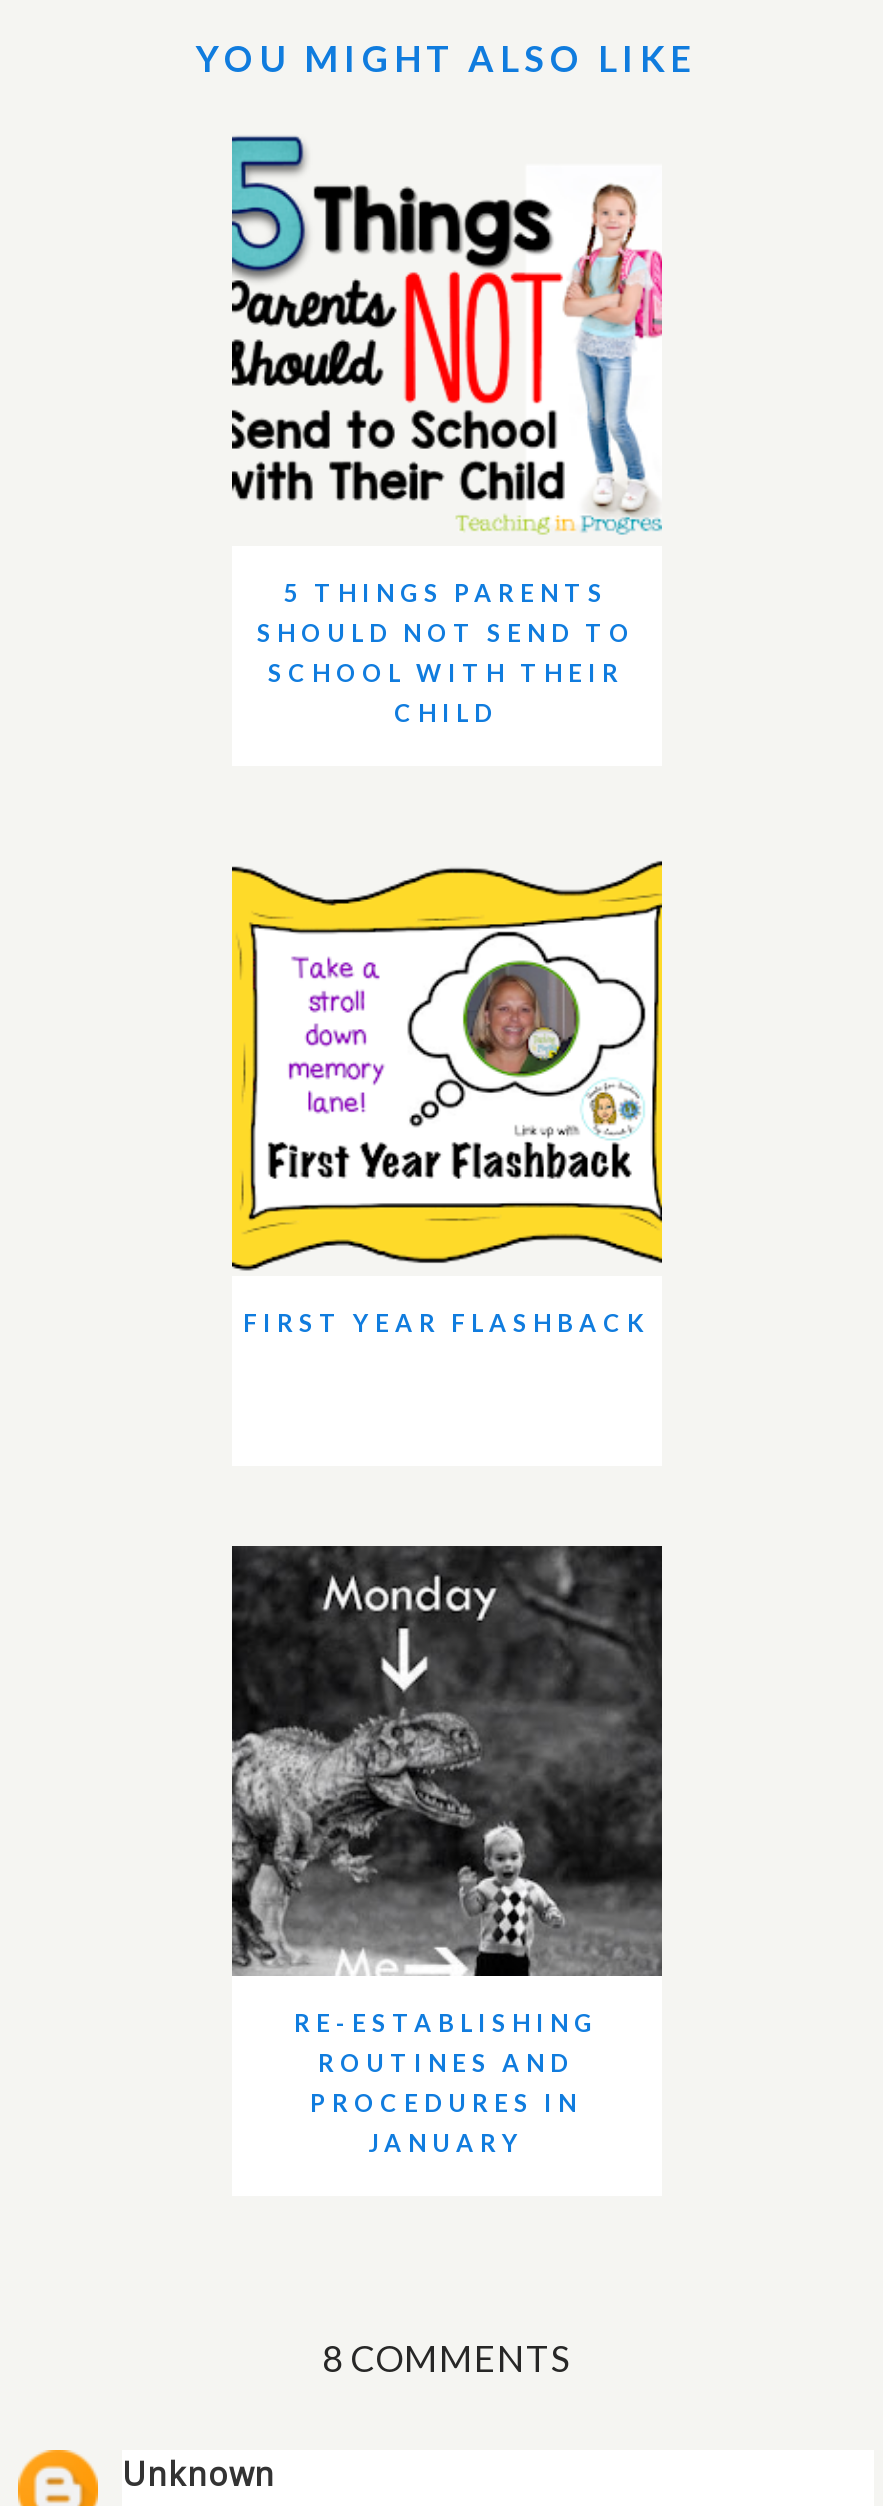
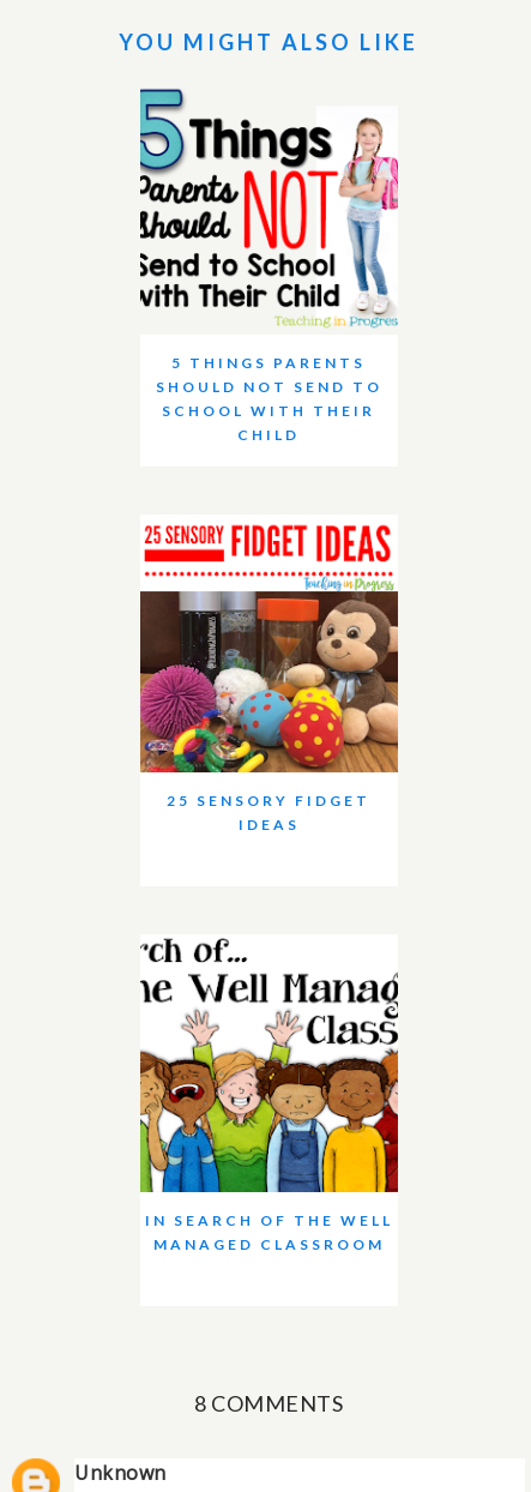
[230,860,664,1338] [image] | FIRST YEAR FLASHBACK -> [139,524,399,834] [image] | 25 SENSORY FIDGET | IDEAS
[230,1544,664,2158] [image] | RE-ESTABLISHING | ROUTINES AND | PROCEDURES IN | JANUARY -> [139,934,399,1253] [image] | IN SEARCH OF THE WELL | MANAGED CLASSROOM

